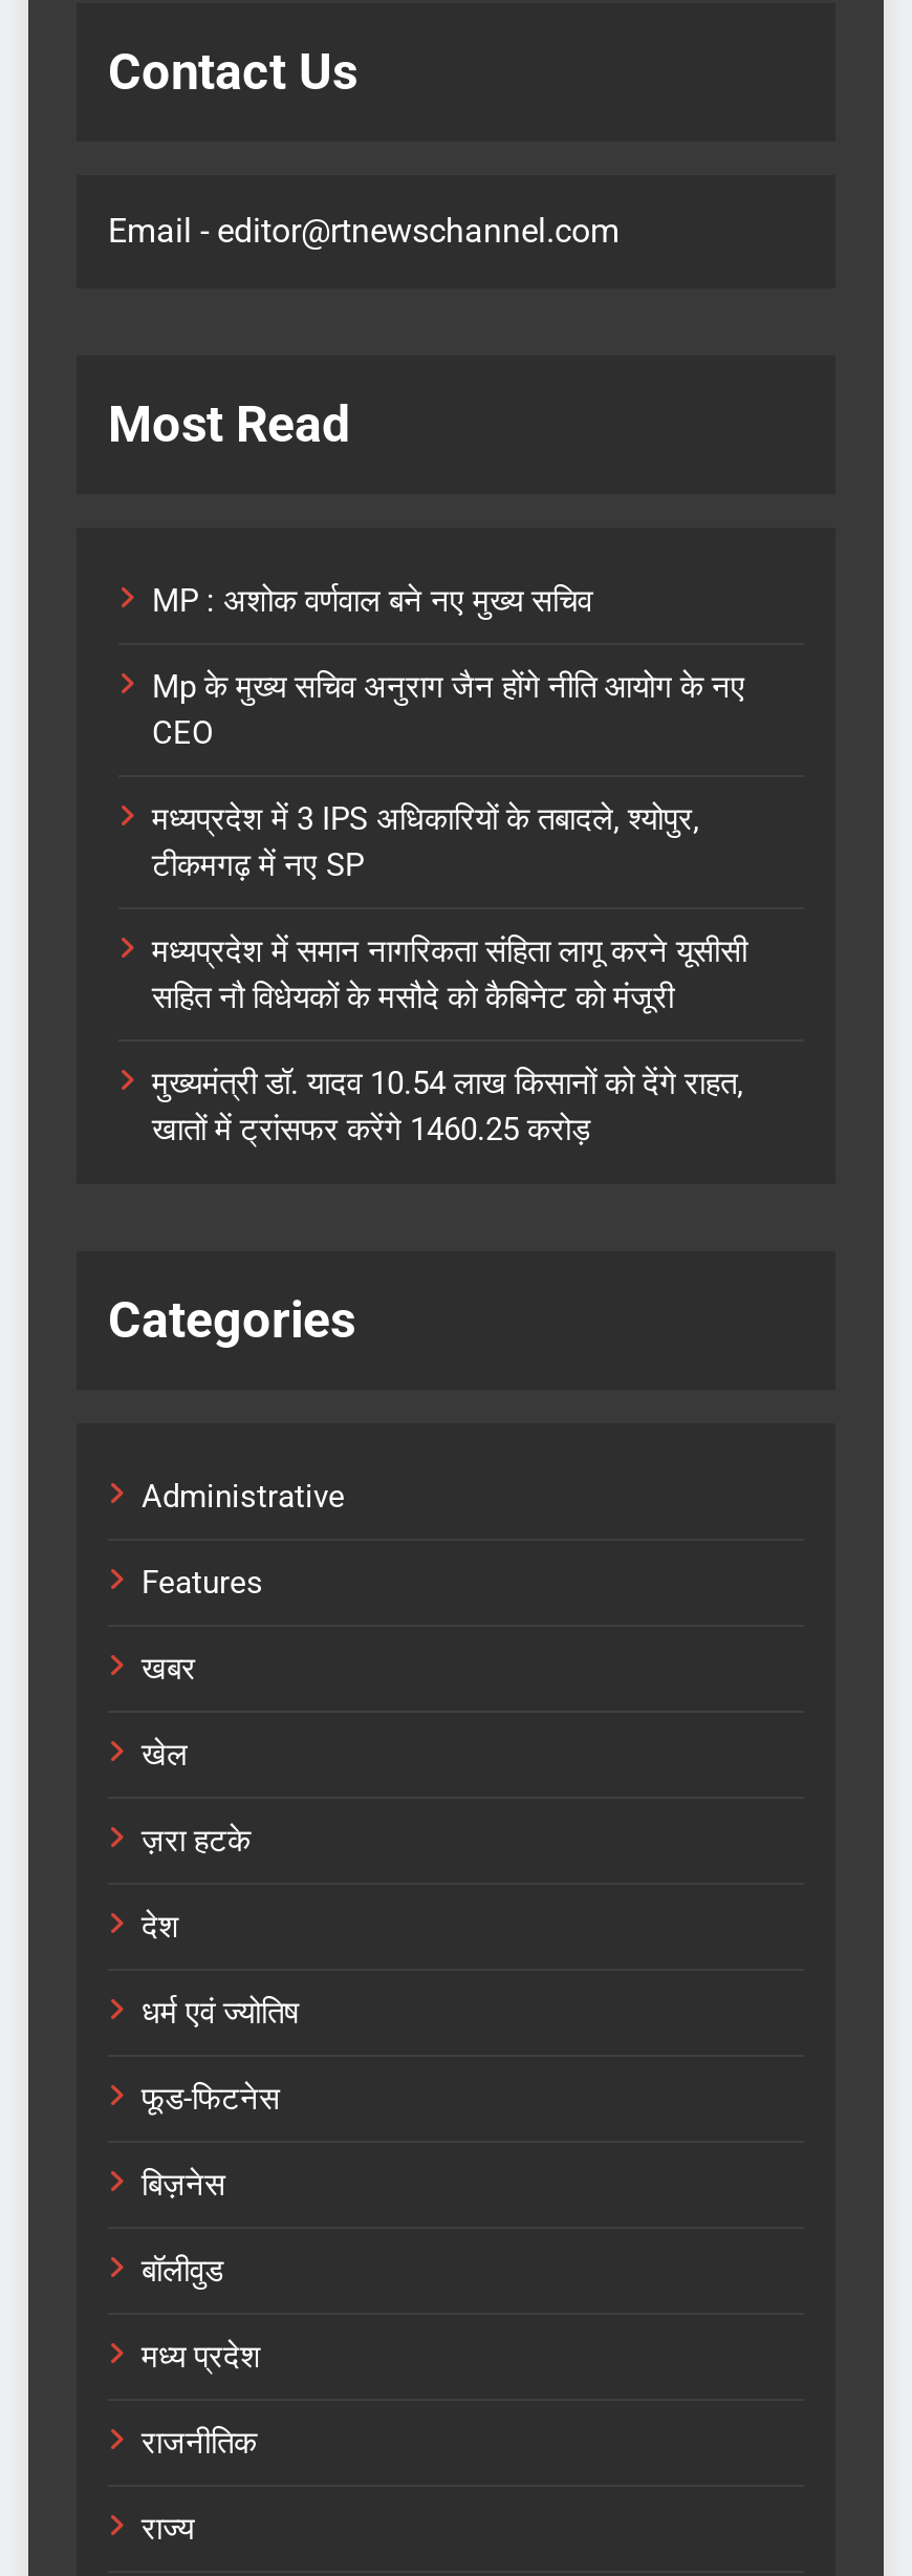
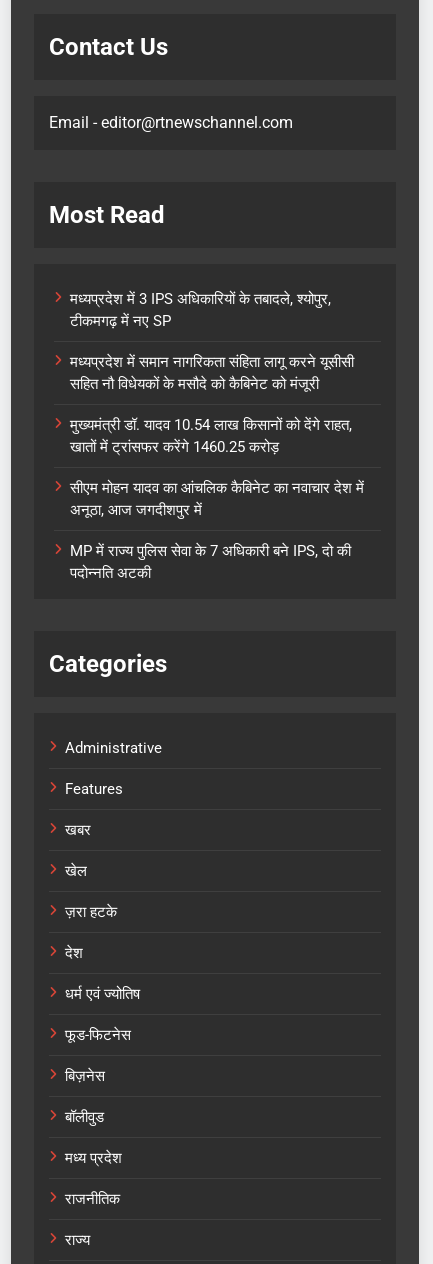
[152,583,745,753] MP : अशोक वर्णवाल बने नए मुख्य सचिव | Mp के मुख्य सचिव अनुराग जैन होंगे नीति आयोग के नए | CEO -> none
moved [152,801,747,1149] -> [70,290,354,456]: मध्यप्रदेश में 3 IPS अधिकारियों के तबादले, श्योपुर, | टीकमगढ़ में नए SP | मध्यप्रदेश में समान नागरिकता संहिता लागू करने यूसीसी | सहित नौ विधेयकों के मसौदे को कैबिनेट को मंजूरी | मुख्यमंत्री डॉ. यादव 10.54 लाख किसानों को देंगे राहत, | खातों में ट्रांसफर करेंगे 1460.25 करोड़
none -> [70,479,364,582] सीएम मोहन यादव का आंचलिक कैबिनेट का नवाचार देश में | अनूठा, आज जगदीशपुर में | MP में राज्य पुलिस सेवा के 7 अधिकारी बने IPS, दो की | पदोन्नति अटकी

